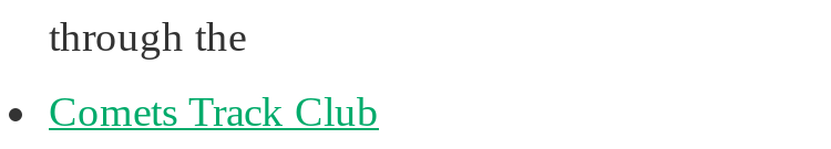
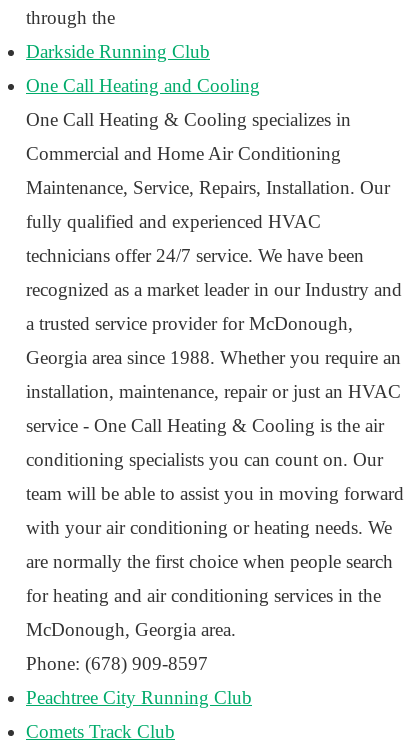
none -> [26,41,404,708] Darkside Running Club | One Call Heating and Cooling | One Call Heating & Cooling specializes in | Commercial and Home Air Conditioning | Maintenance, Service, Repairs, Installation. Our | fully qualified and experienced HVAC | technicians offer 24/7 service. We have been | recognized as a market leader in our Industry and | a trusted service provider for McDonough, | Georgia area since 1988. Whether you require an | installation, maintenance, repair or just an HVAC | service - One Call Heating & Cooling is the air | conditioning specialists you can count on. Our | team will be able to assist you in moving forward | with your air conditioning or heating needs. We | are normally the first choice when people search | for heating and air conditioning services in the | McDonough, Georgia area. | Phone: (678) 909-8597 | Peachtree City Running Club

